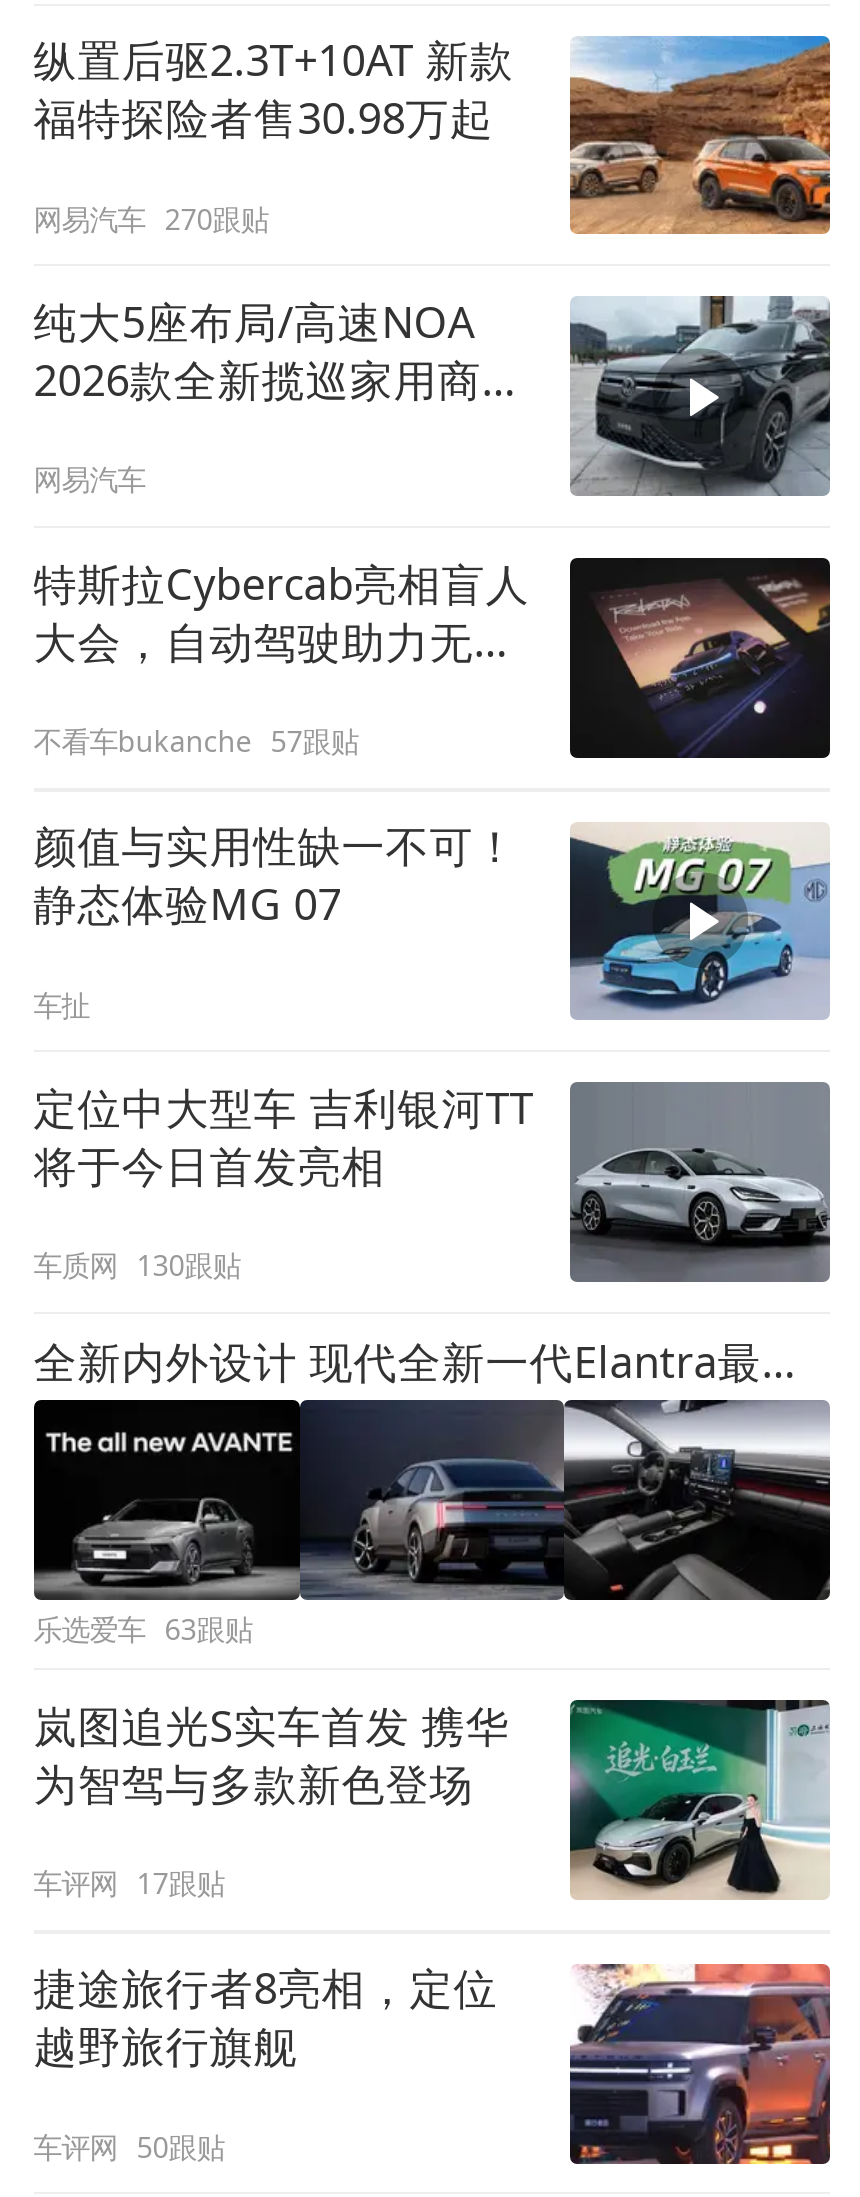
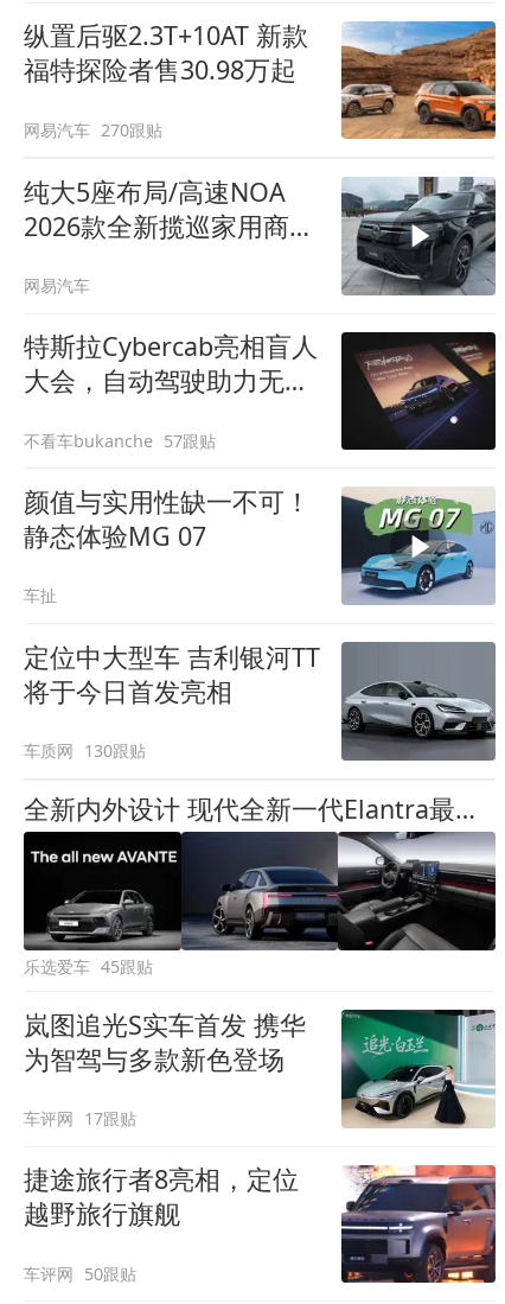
[33,1609,253,1647] 乐选爱车 63跟贴 -> [23,956,153,978] 乐选爱车 45跟贴

